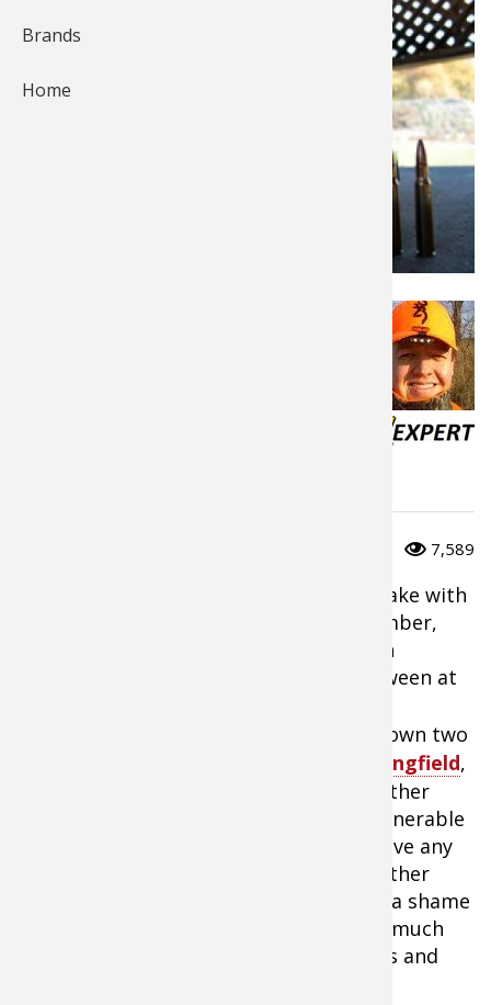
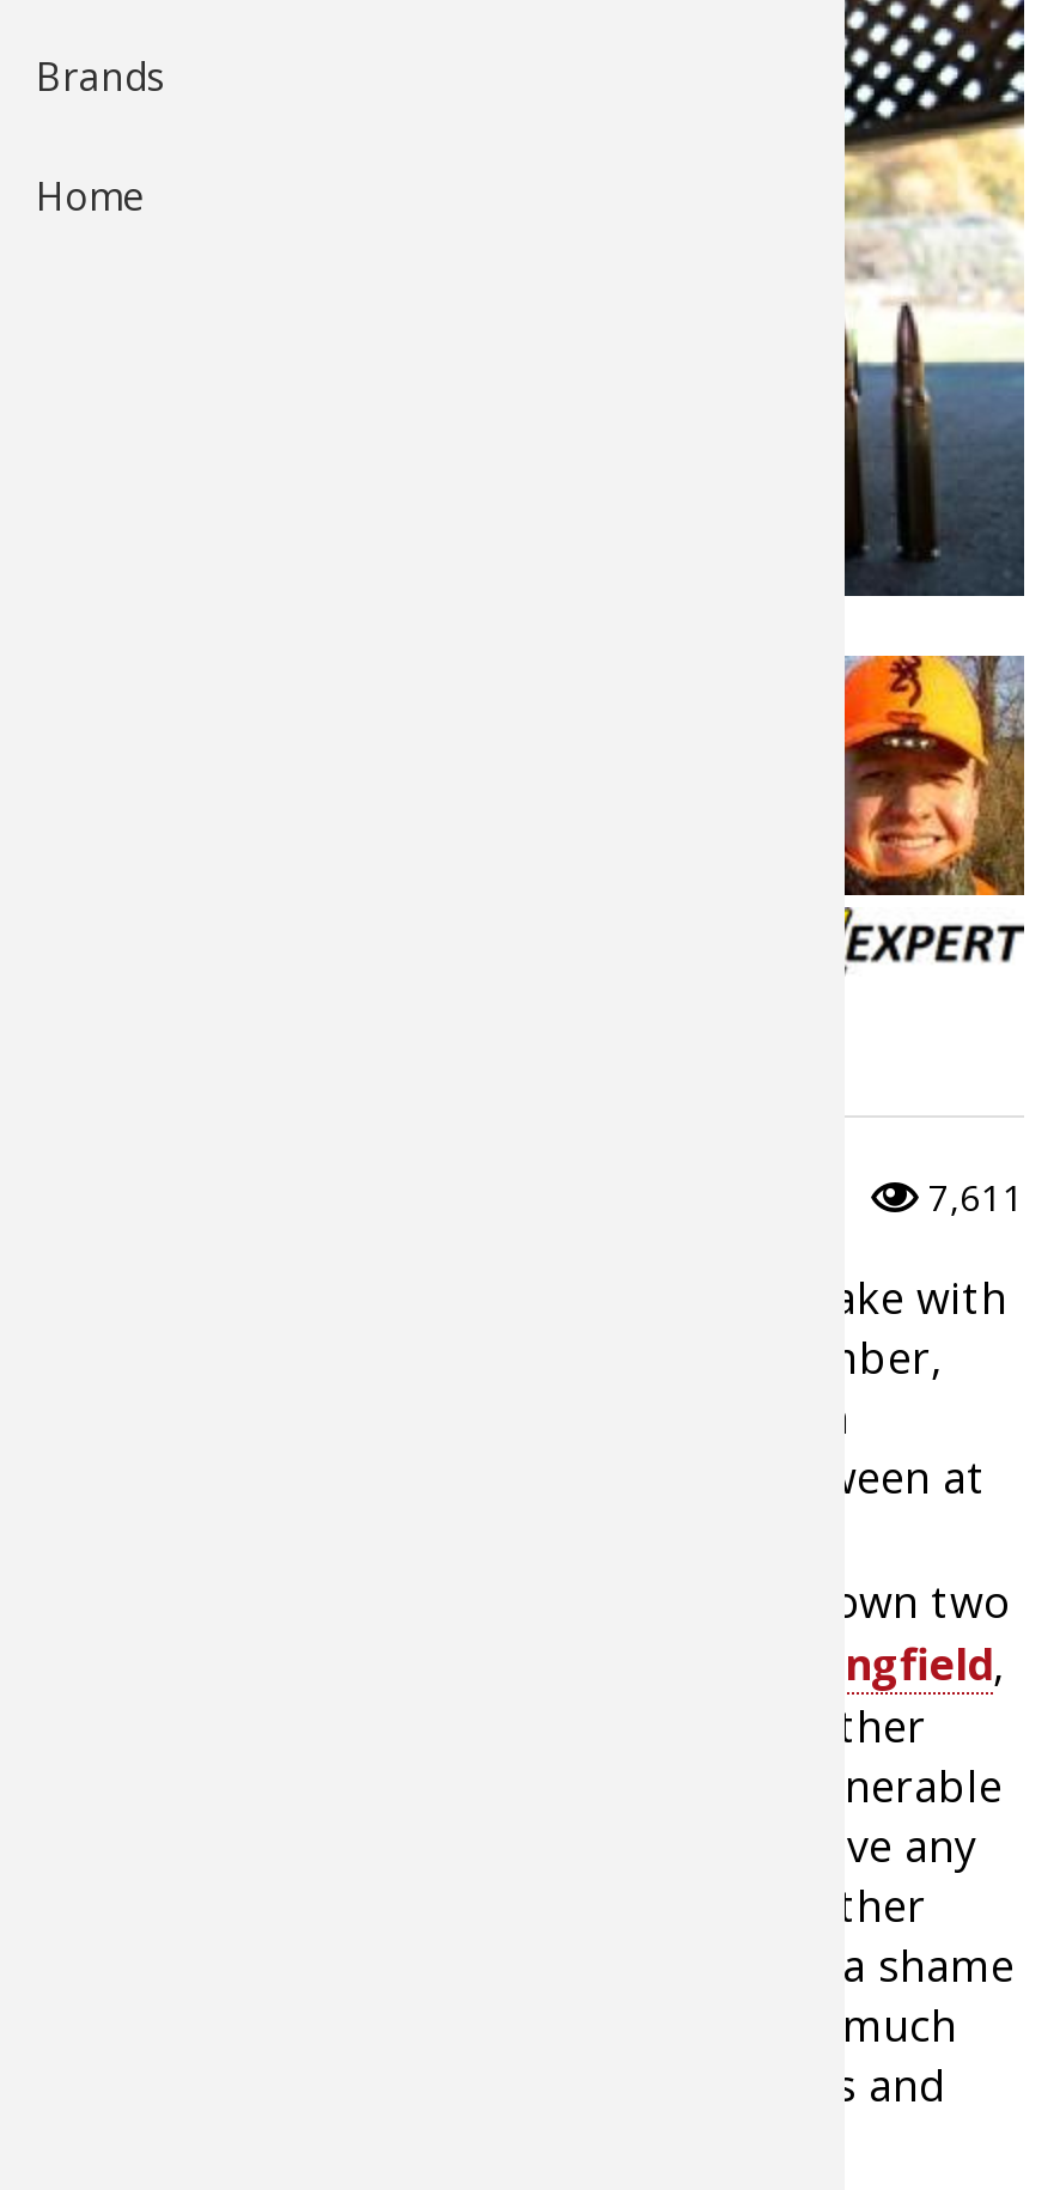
[431,537,475,559] 7,589 -> [928,1172,1024,1220] 7,611

